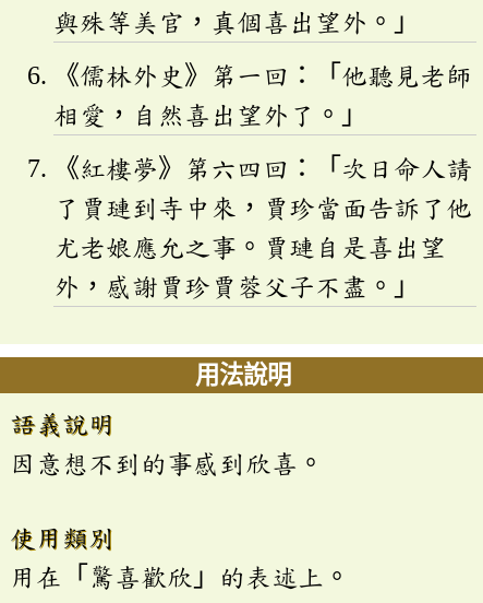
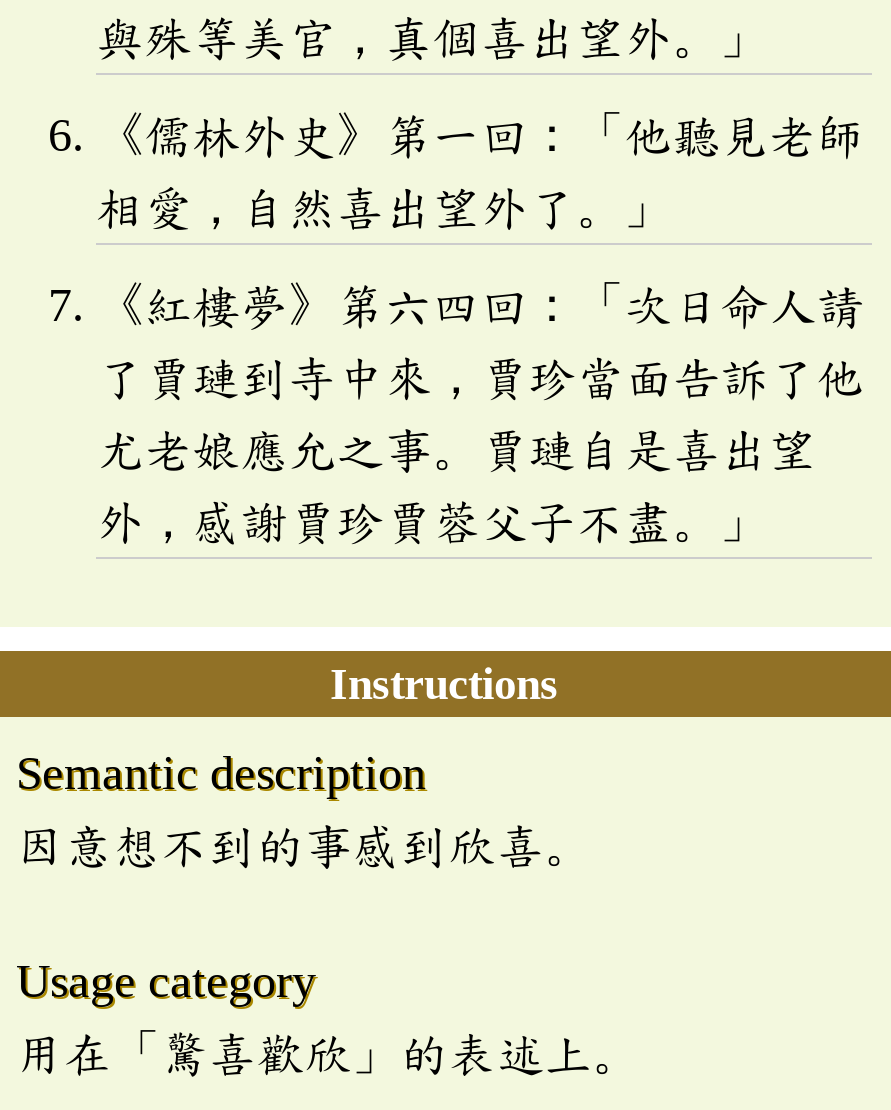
[195,361,291,389] 用法說明 -> [330,659,558,709] Instructions
[10,410,114,438] 語義說明 -> [16,747,426,799] Semantic description
[10,523,114,551] 使用類別 -> [16,955,316,1007] Usage category

